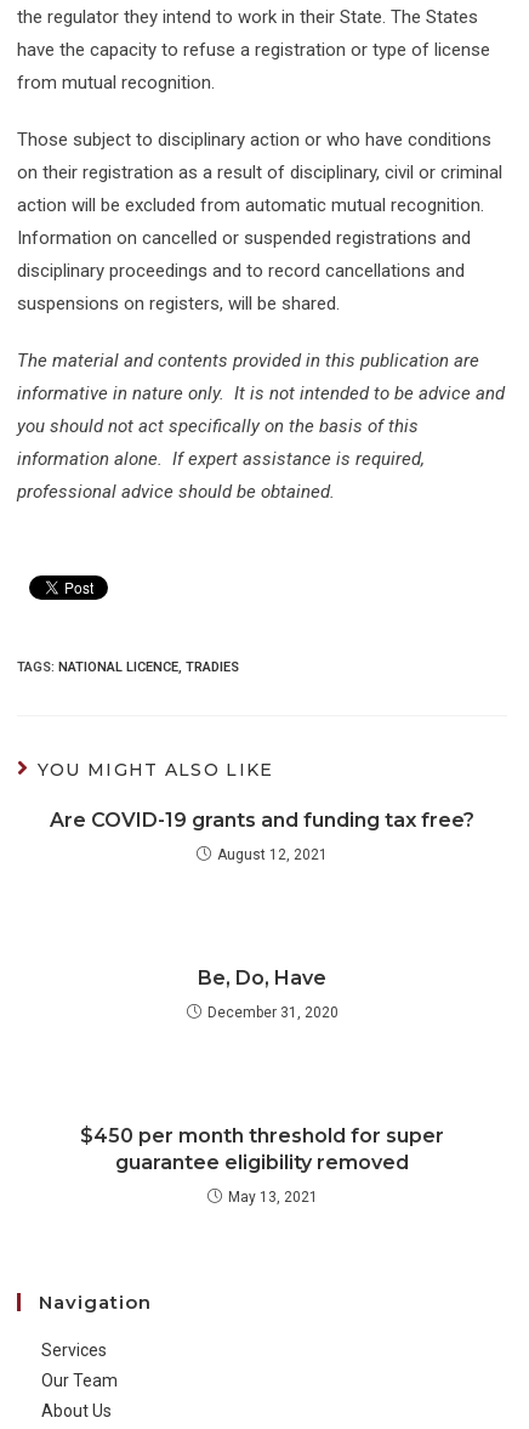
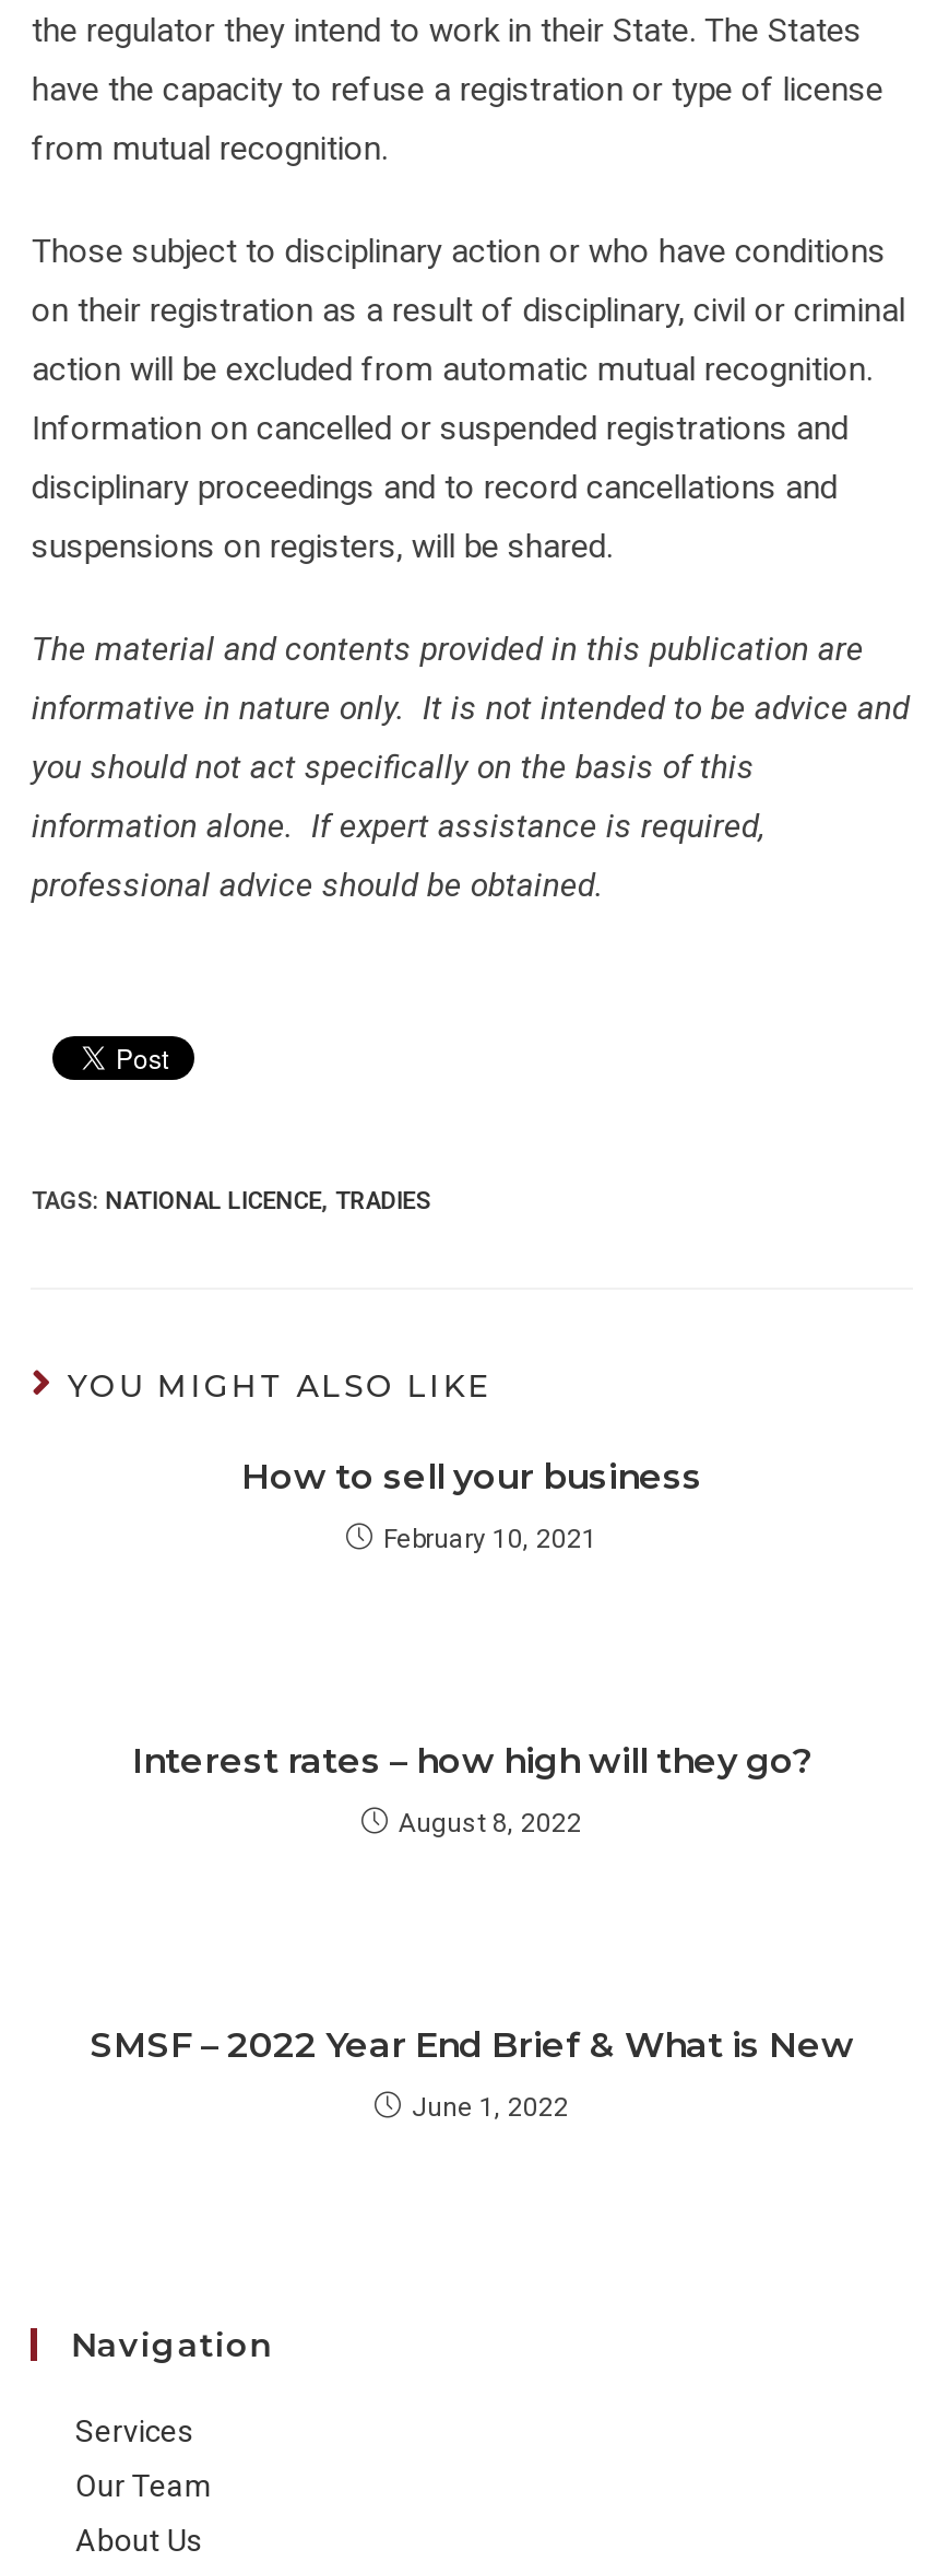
[50,809,474,832] Are COVID-19 grants and funding tax free? -> [241,1457,702,1498] How to sell your business
[217,847,328,864] August 12, 2021 -> [383,1525,597,1555] February 10, 2021
[198,967,326,990] Be, Do, Have -> [132,1741,811,1783] Interest rates – how high will they go?
[207,1005,338,1022] December 31, 2020 -> [399,1809,582,1839] August 8, 2022
[80,1125,444,1175] $450 per month threshold for super | guarantee eligibility removed -> [90,2025,854,2067] SMSF – 2022 Year End Brief & What is New
[227,1189,317,1206] May 13, 2021 -> [412,2093,569,2124] June 1, 2022

